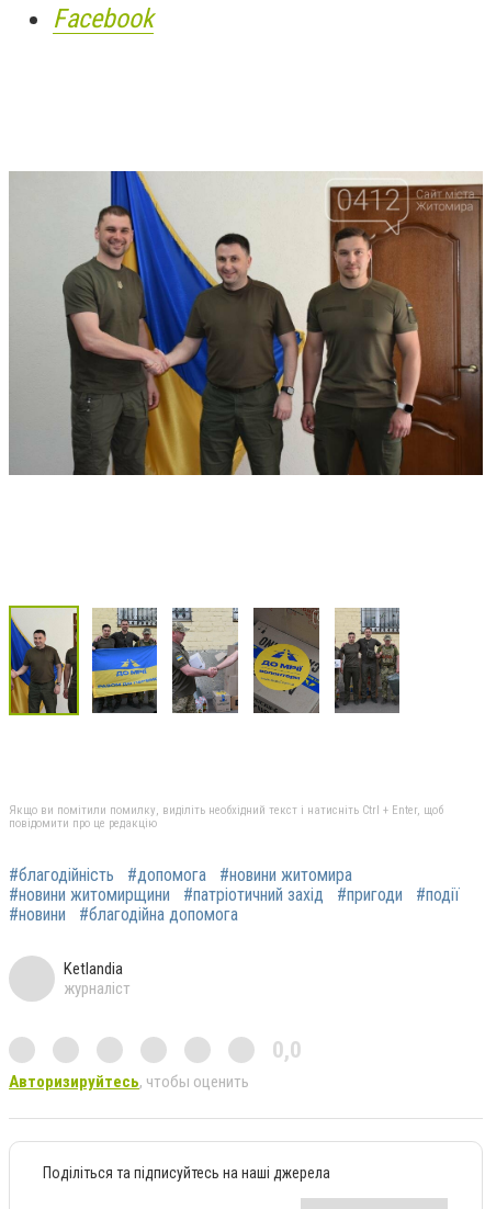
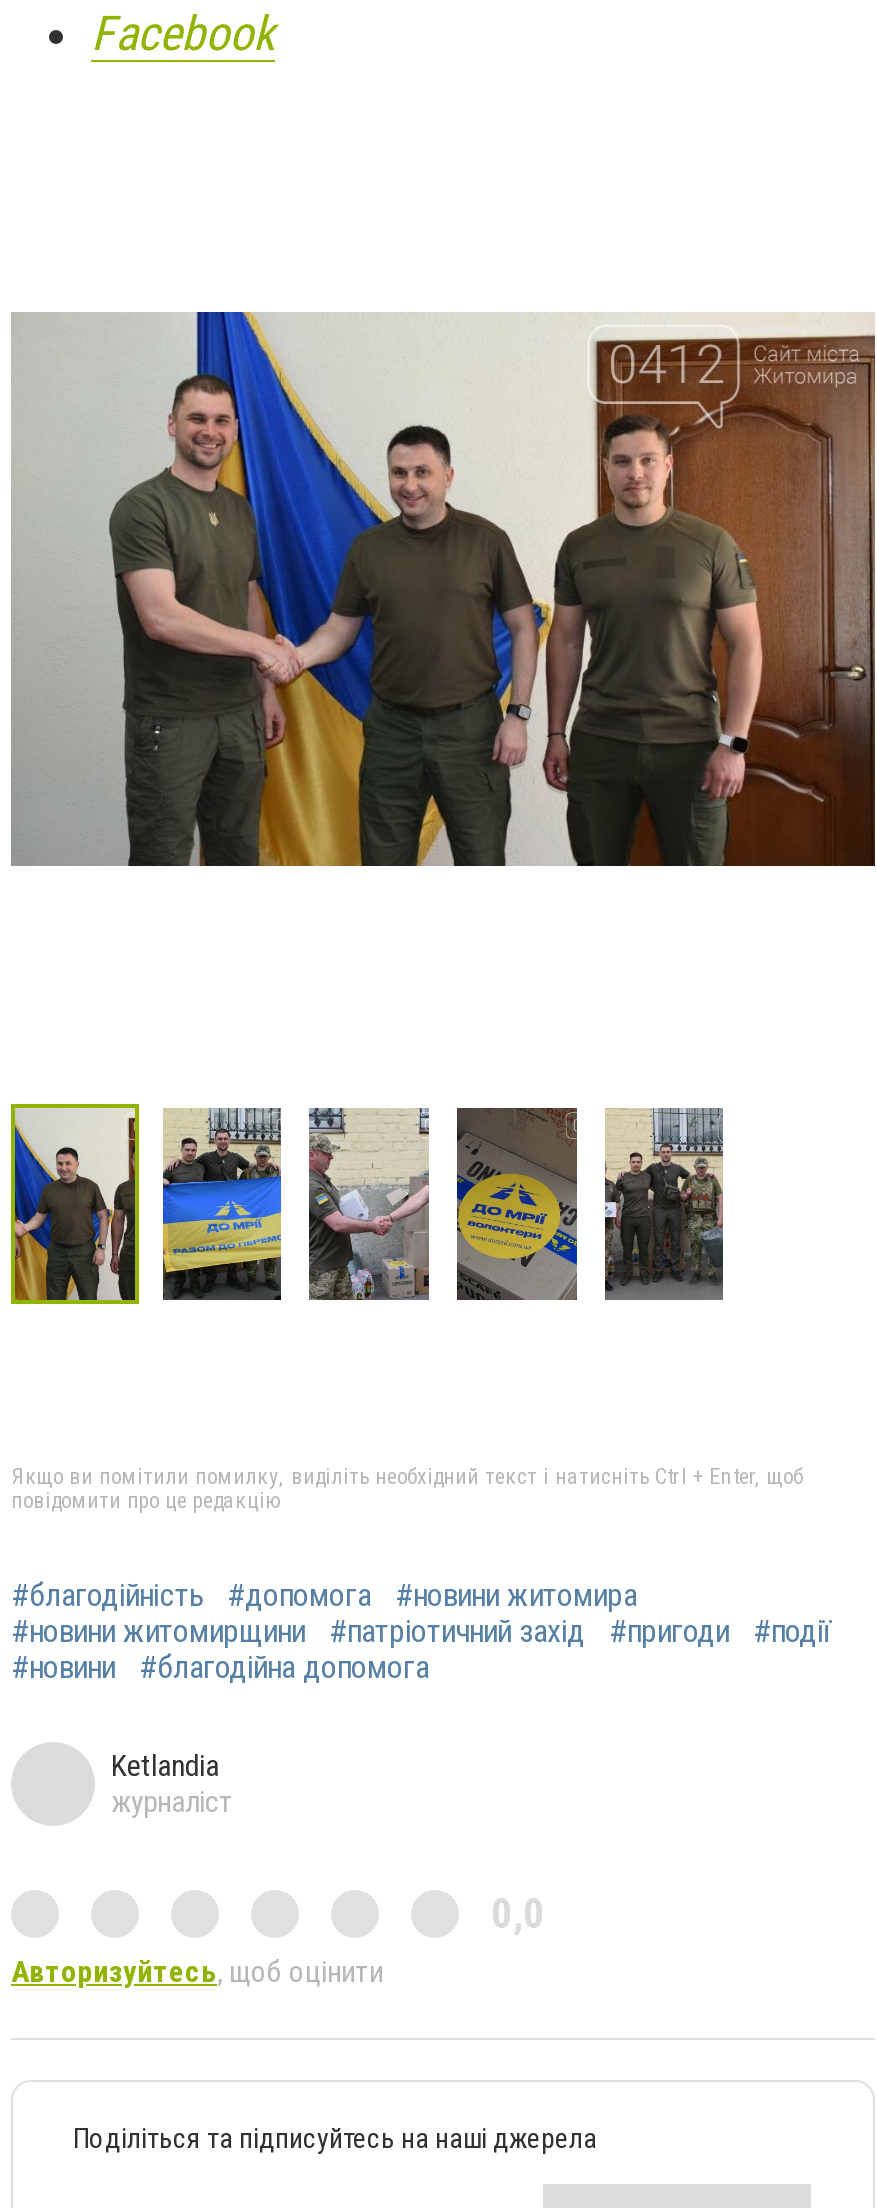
[9,1072,249,1092] Авторизируйтесь, чтобы оценить -> [11,1954,383,1990] Авторизуйтесь, щоб оцінити

